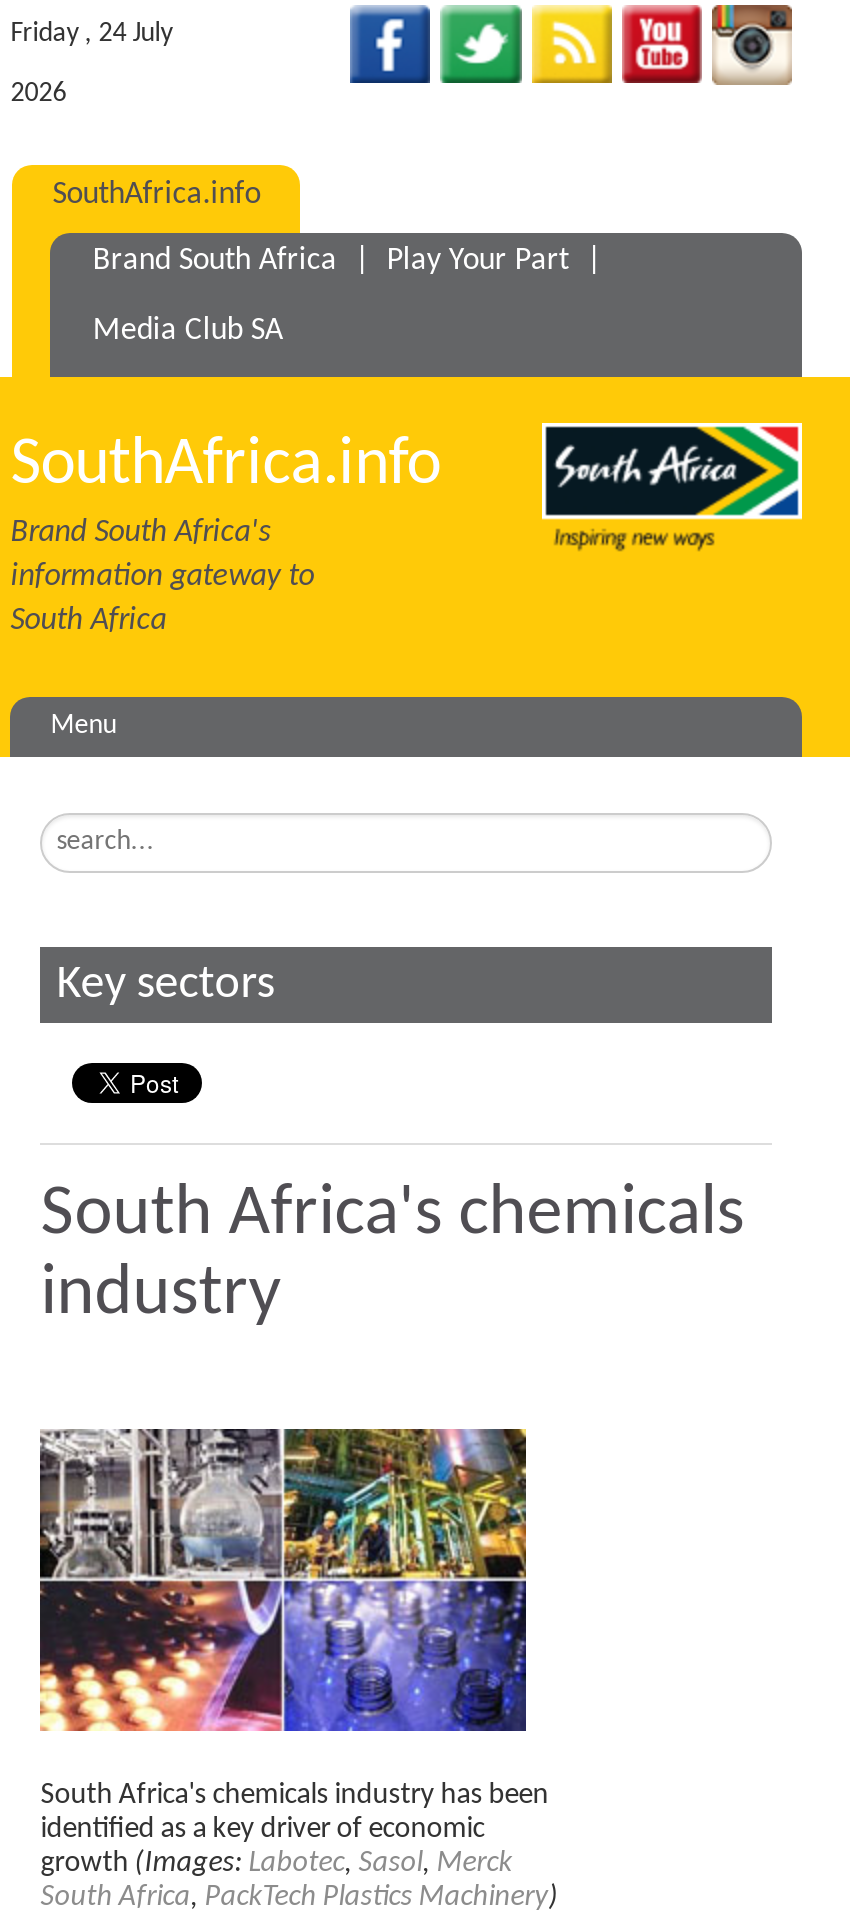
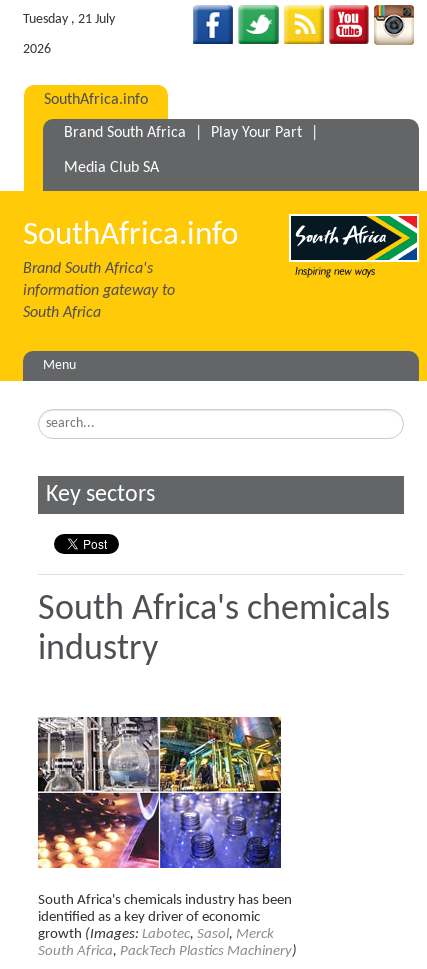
[10,19,172,49] Friday , 24 July -> [23,12,115,27] Tuesday , 21 July

